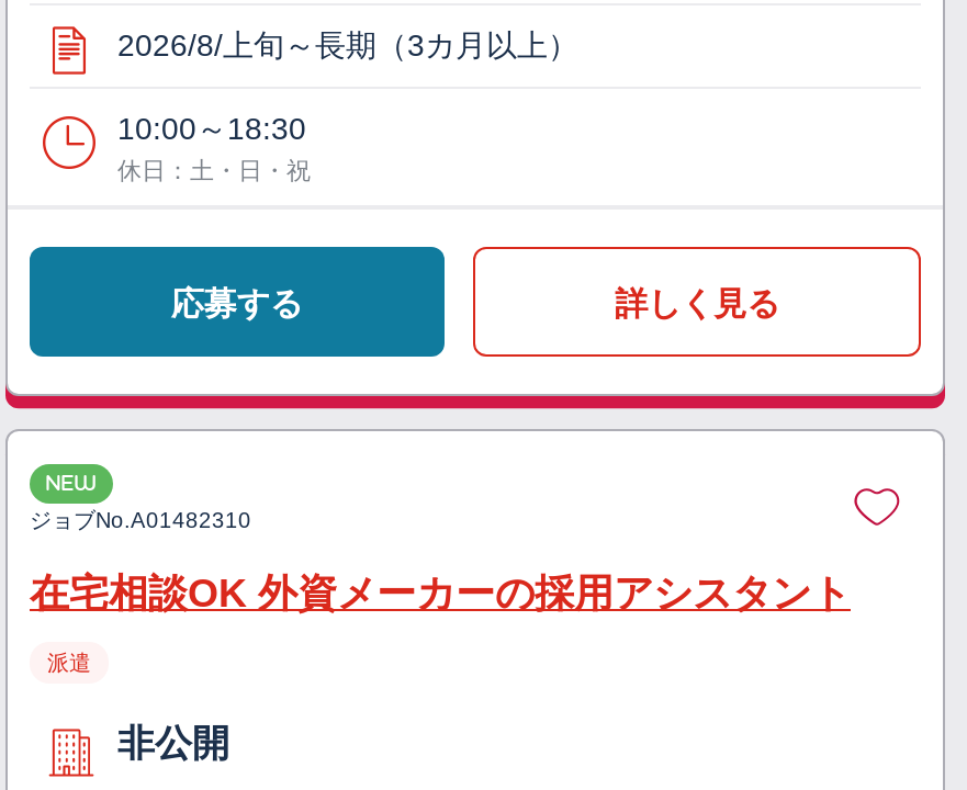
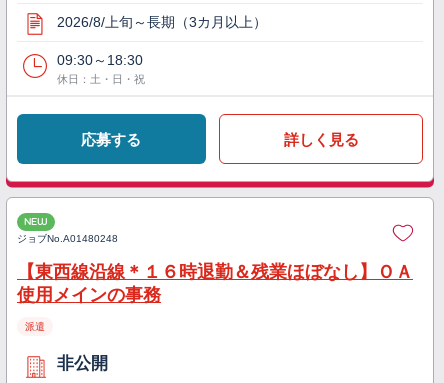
[117,111,306,147] 10:00～18:30 -> [57,52,143,68] 09:30～18:30
[30,509,251,533] ジョブNo. A01482310 -> [17,233,118,244] ジョブNo. A01480248
[30,572,851,616] 在宅相談OK 外資メーカーの採用アシスタント -> [17,262,413,305] 【東西線沿線＊１６時退勤＆残業ほぼなし】ＯＡ | 使用メインの事務

